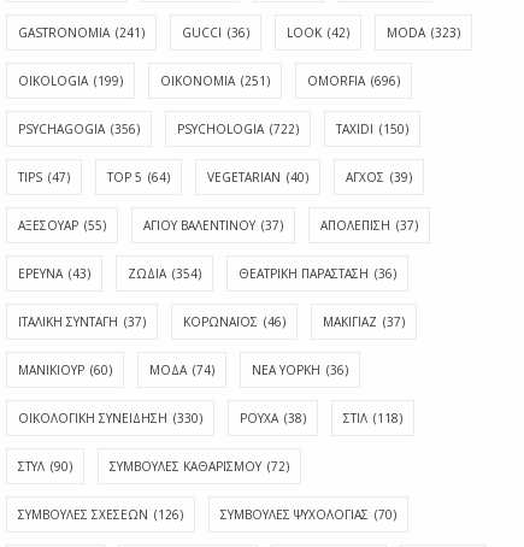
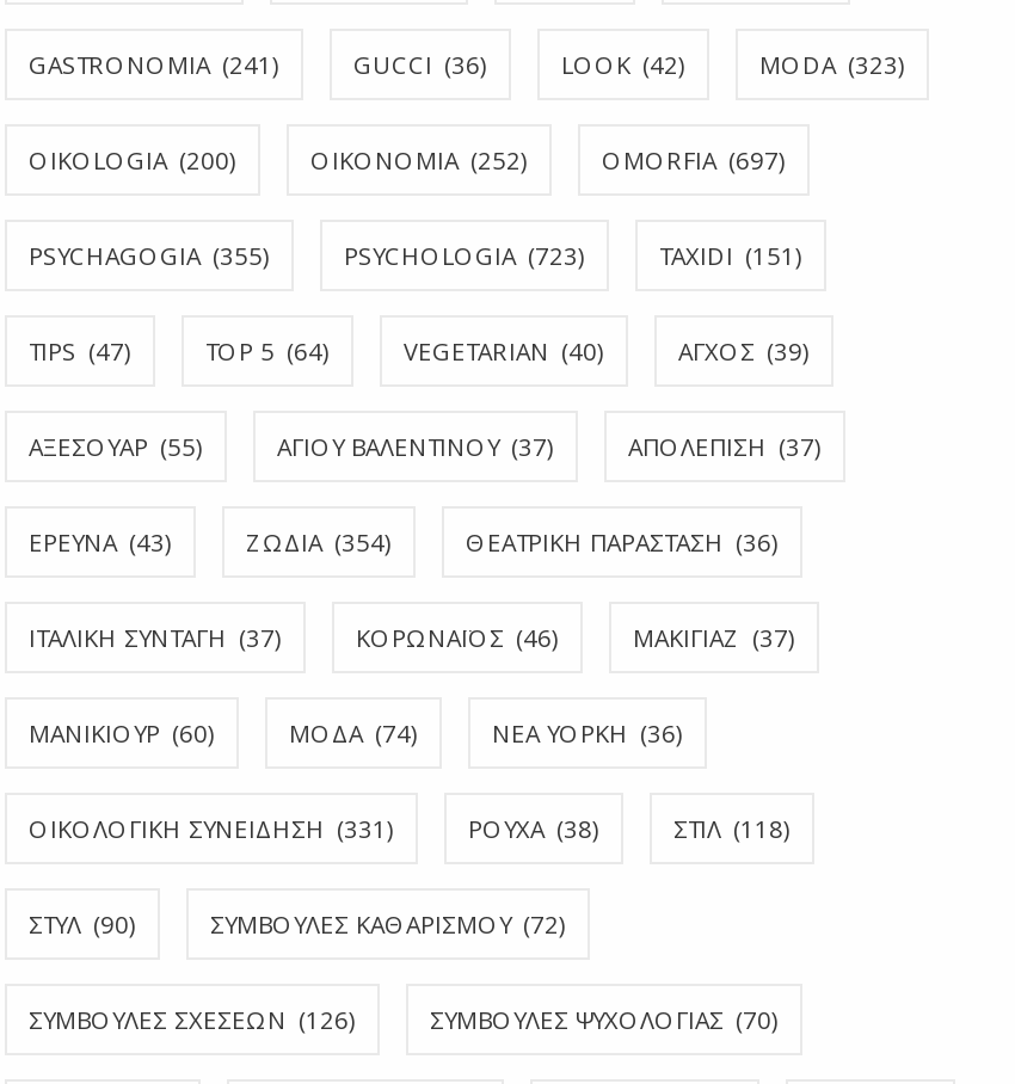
[18,72,123,89] OIKOLOGIA (199) -> [29,142,236,175] OIKOLOGIA (200)
[160,72,270,89] OIKONOMIA (251) -> [310,142,528,175] OIKONOMIA (252)
[307,72,400,89] OMORFIA (696) -> [602,142,786,175] OMORFIA (697)
[18,120,140,137] PSYCHAGOGIA (356) -> [29,238,270,271] PSYCHAGOGIA (355)
[177,120,299,137] PSYCHOLOGIA (722) -> [344,238,585,271] PSYCHOLOGIA (723)
[336,120,408,137] TAXIDI (150) -> [659,238,802,271] TAXIDI (151)
[18,409,202,426] ΟΙΚΟΛΟΓΙΚΗ ΣΥΝΕΙΔΗΣΗ (330) -> [29,811,394,844] ΟΙΚΟΛΟΓΙΚΗ ΣΥΝΕΙΔΗΣΗ (331)

